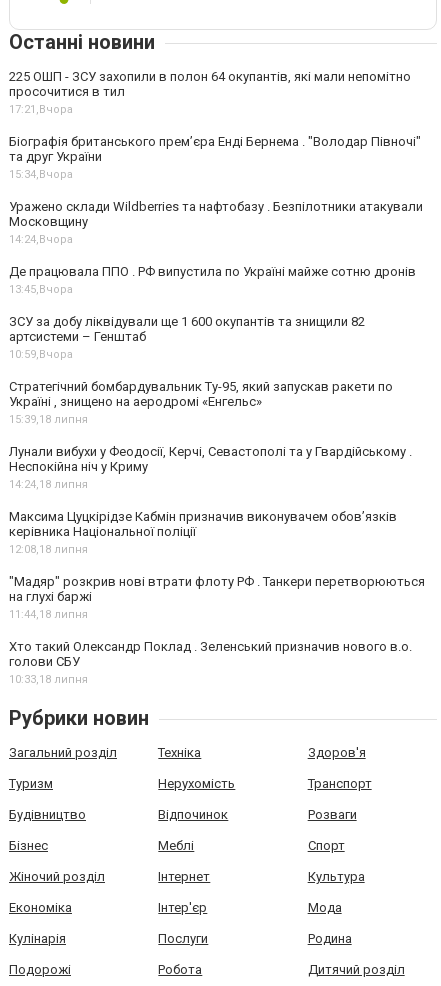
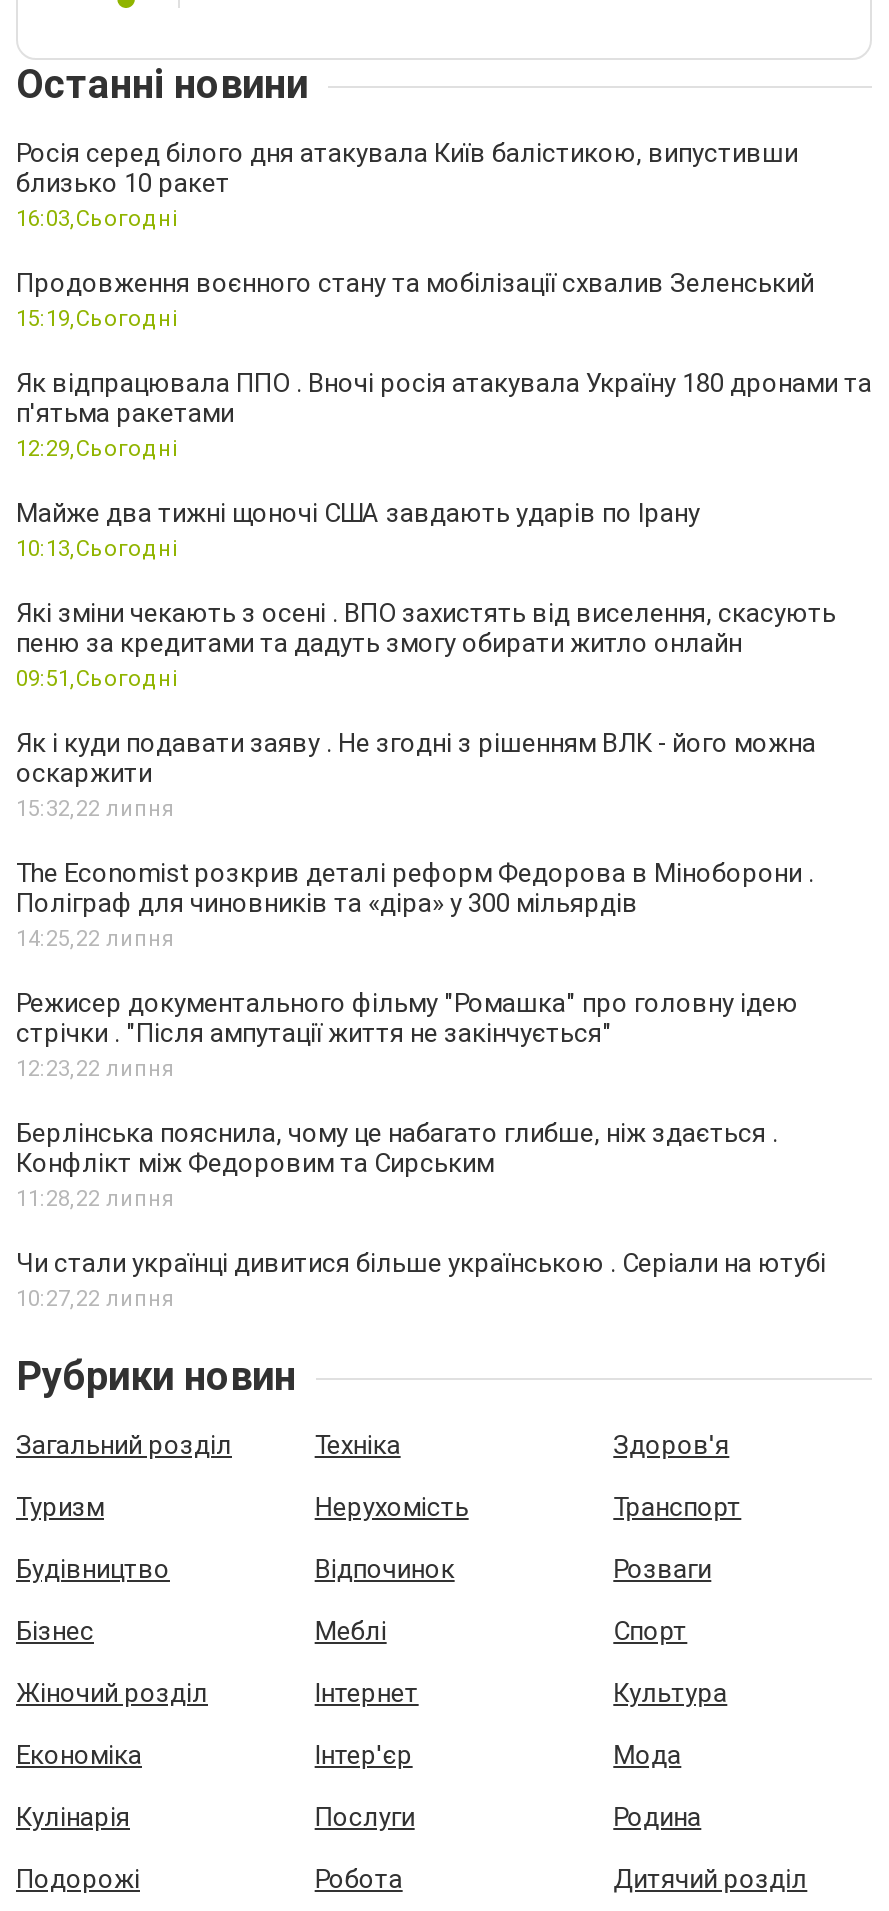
[9,69,411,116] 225 ОШП - ЗСУ захопили в полон 64 окупантів, які мали непомітно | просочитися в тил | 17:21,Вчора -> [16,138,798,232] Росія серед білого дня атакувала Київ балістикою, випустивши | близько 10 ракет | 16:03,Сьогодні
[9,134,421,181] Біографія британського прем’єра Енді Бернема . "Володар Півночі" | та друг України | 15:34,Вчора -> [16,268,814,332] Продовження воєнного стану та мобілізації схвалив Зеленський | 15:19,Сьогодні
[9,199,423,246] Уражено склади Wildberries та нафтобазу . Безпілотники атакували | Московщину | 14:24,Вчора -> [16,368,872,462] Як відпрацювала ППО . Вночі росія атакувала Україну 180 дронами та | п'ятьма ракетами | 12:29,Сьогодні
[9,264,416,296] Де працювала ППО . РФ випустила по Україні майже сотню дронів | 13:45,Вчора -> [16,498,700,562] Майже два тижні щоночі США завдають ударів по Ірану | 10:13,Сьогодні
[9,314,365,361] ЗСУ за добу ліквідували ще 1 600 окупантів та знищили 82 | артсистеми – Генштаб | 10:59, Вчора -> [16,598,836,692] Які зміни чекають з осені . ВПО захистять від виселення, скасують | пеню за кредитами та дадуть змогу обирати житло онлайн | 09:51, Сьогодні
[9,379,393,426] Стратегічний бомбардувальник Ту-95, який запускав ракети по | Україні , знищено на аеродромі «Енгельс» | 15:39,18 липня -> [16,728,816,822] Як і куди подавати заяву . Не згодні з рішенням ВЛК - його можна | оскаржити | 15:32,22 липня
[9,444,412,491] Лунали вибухи у Феодосії, Керчі, Севастополі та у Гвардійському . | Неспокійна ніч у Криму | 14:24,18 липня -> [16,858,814,952] The Economist розкрив деталі реформ Федорова в Міноборони . | Поліграф для чиновників та «діра» у 300 мільярдів | 14:25,22 липня
[9,509,397,556] Максима Цуцкірідзе Кабмін призначив виконувачем обов’язків | керівника Національної поліції | 12:08,18 липня -> [16,988,798,1082] Режисер документального фільму "Ромашка" про головну ідею | стрічки . "Після ампутації життя не закінчується" | 12:23,22 липня
[9,574,425,621] "Мадяр" розкрив нові втрати флоту РФ . Танкери перетворюються | на глухі баржі | 11:44,18 липня -> [16,1118,778,1212] Берлінська пояснила, чому це набагато глибше, ніж здається . | Конфлікт між Федоровим та Сирським | 11:28,22 липня
[9,639,412,686] Хто такий Олександр Поклад . Зеленський призначив нового в.о. | голови СБУ | 10:33,18 липня -> [16,1248,826,1312] Чи стали українці дивитися більше українською . Серіали на ютубі | 10:27,22 липня

